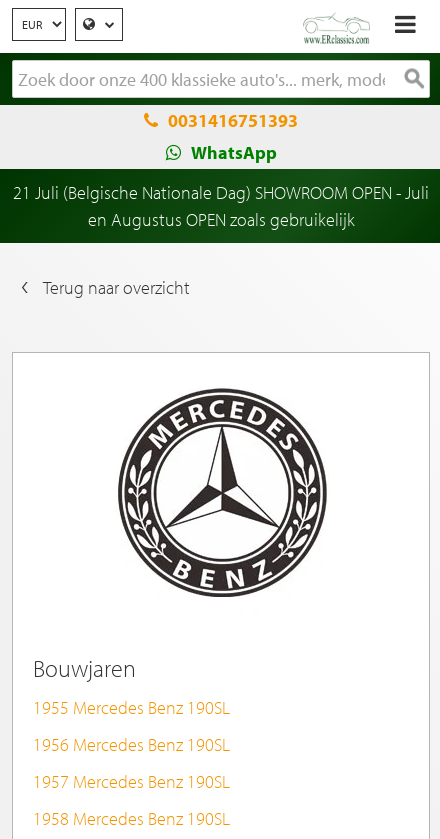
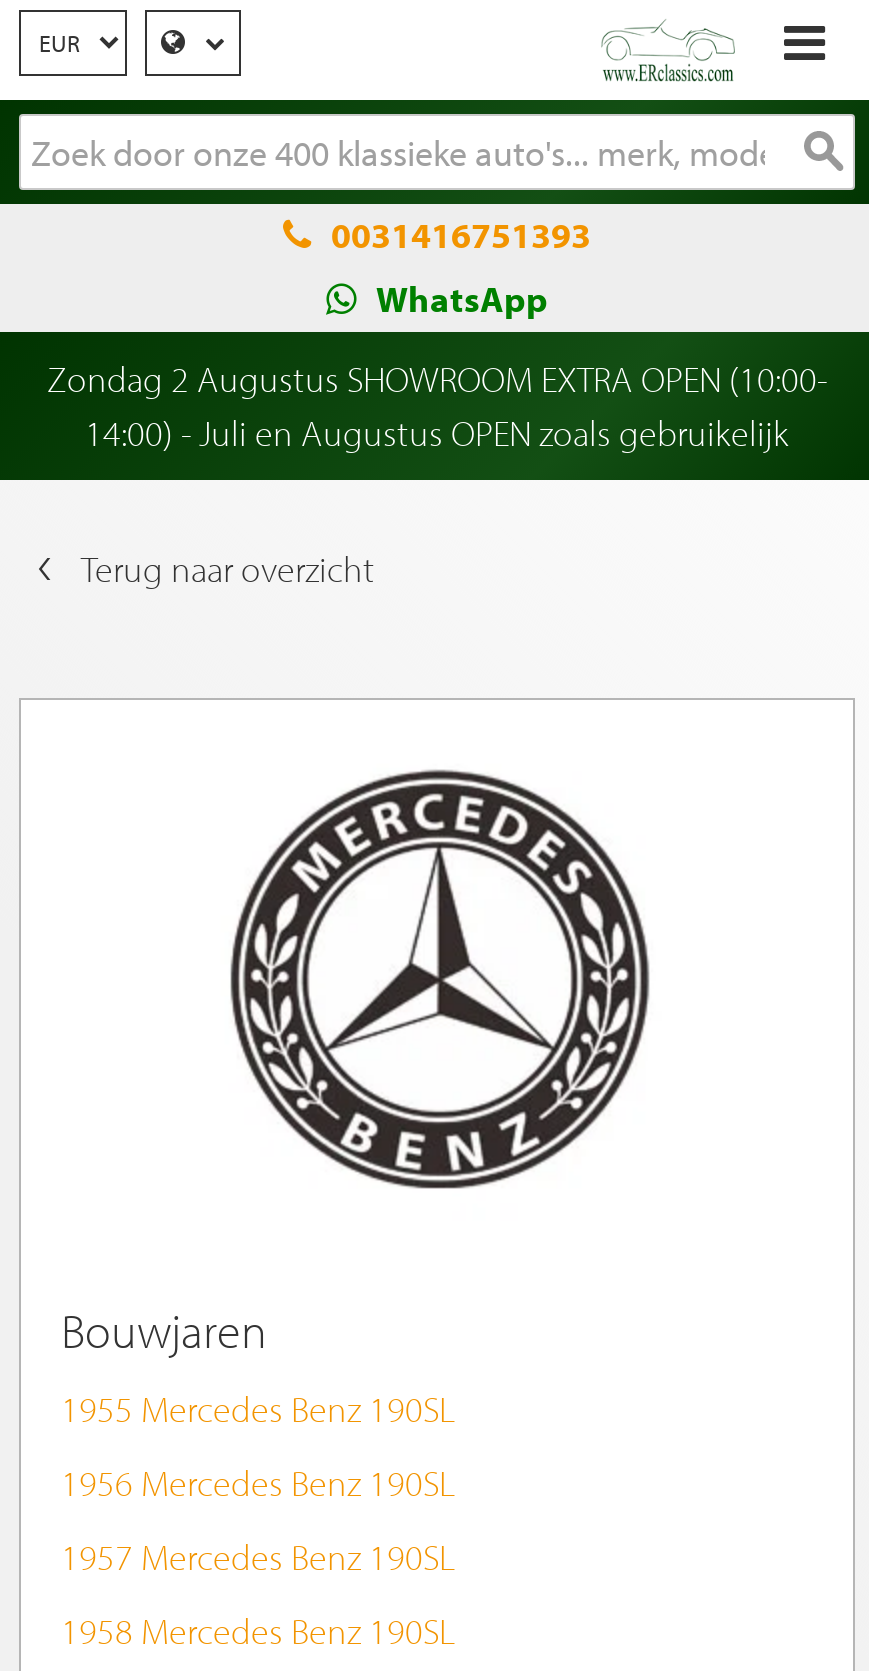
[13,181,429,231] 21 Juli (Belgische Nationale Dag) SHOWROOM OPEN - Juli | en Augustus OPEN zoals gebruikelijk -> [47,356,827,456] Zondag 2 Augustus SHOWROOM EXTRA OPEN (10:00- | 14:00) - Juli en Augustus OPEN zoals gebruikelijk

